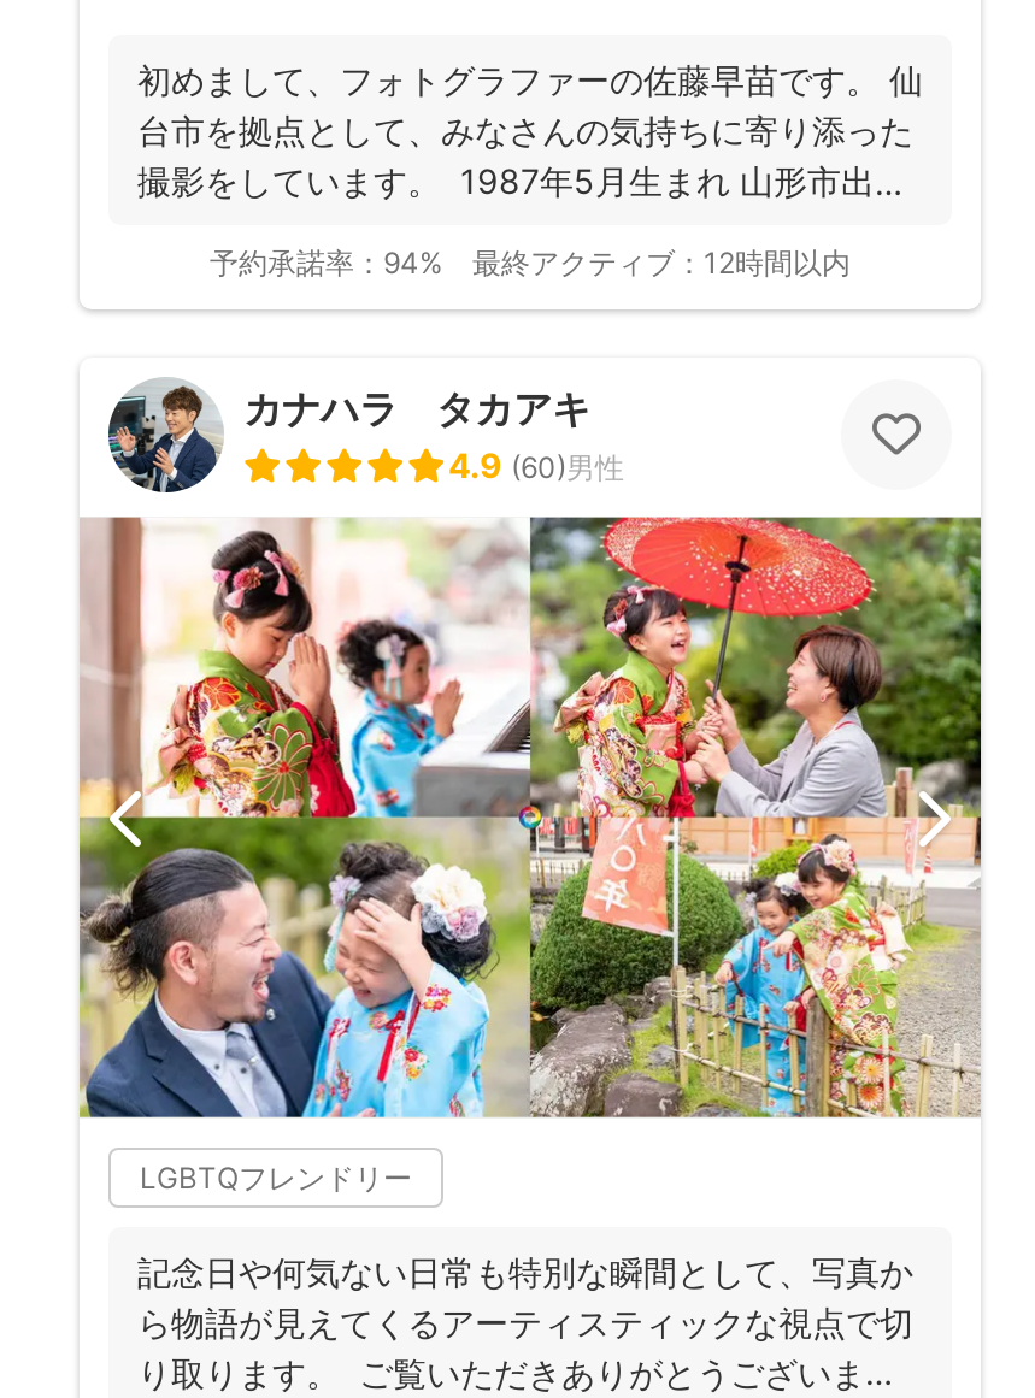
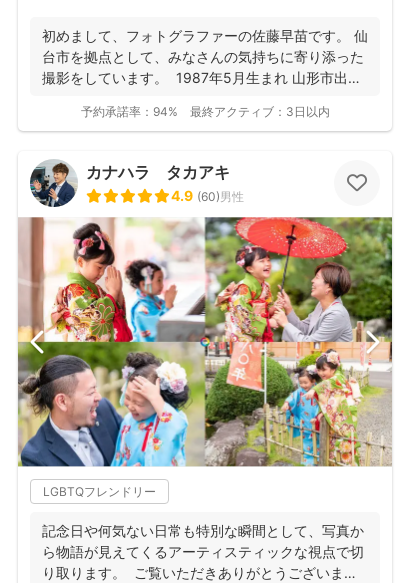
[472,245,851,281] 最終アクティブ：12時間以内 -> [189,104,329,119] 最終アクティブ：3日以内

